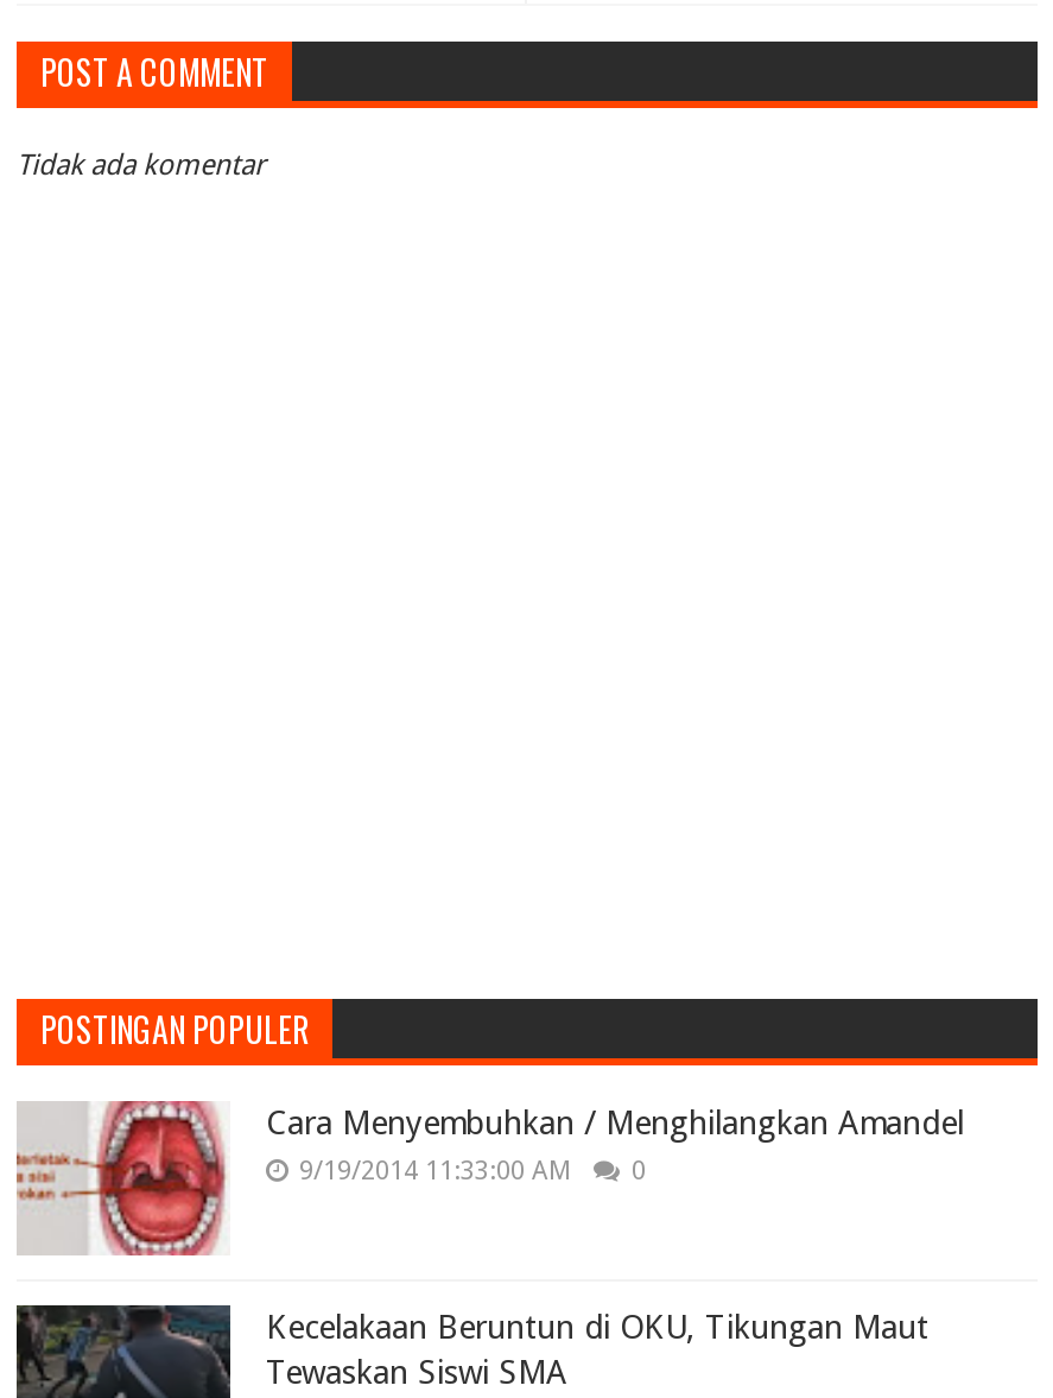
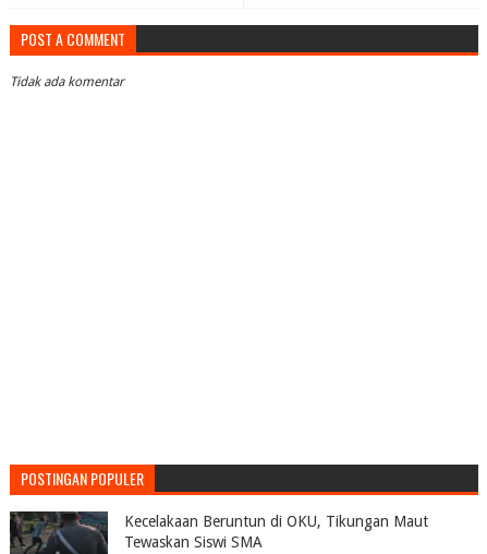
[14,1099,964,1270] [image] | Cara Menyembuhkan / Menghilangkan Amandel | 9/19/2014 11:33:00 AM | 0 -> none

